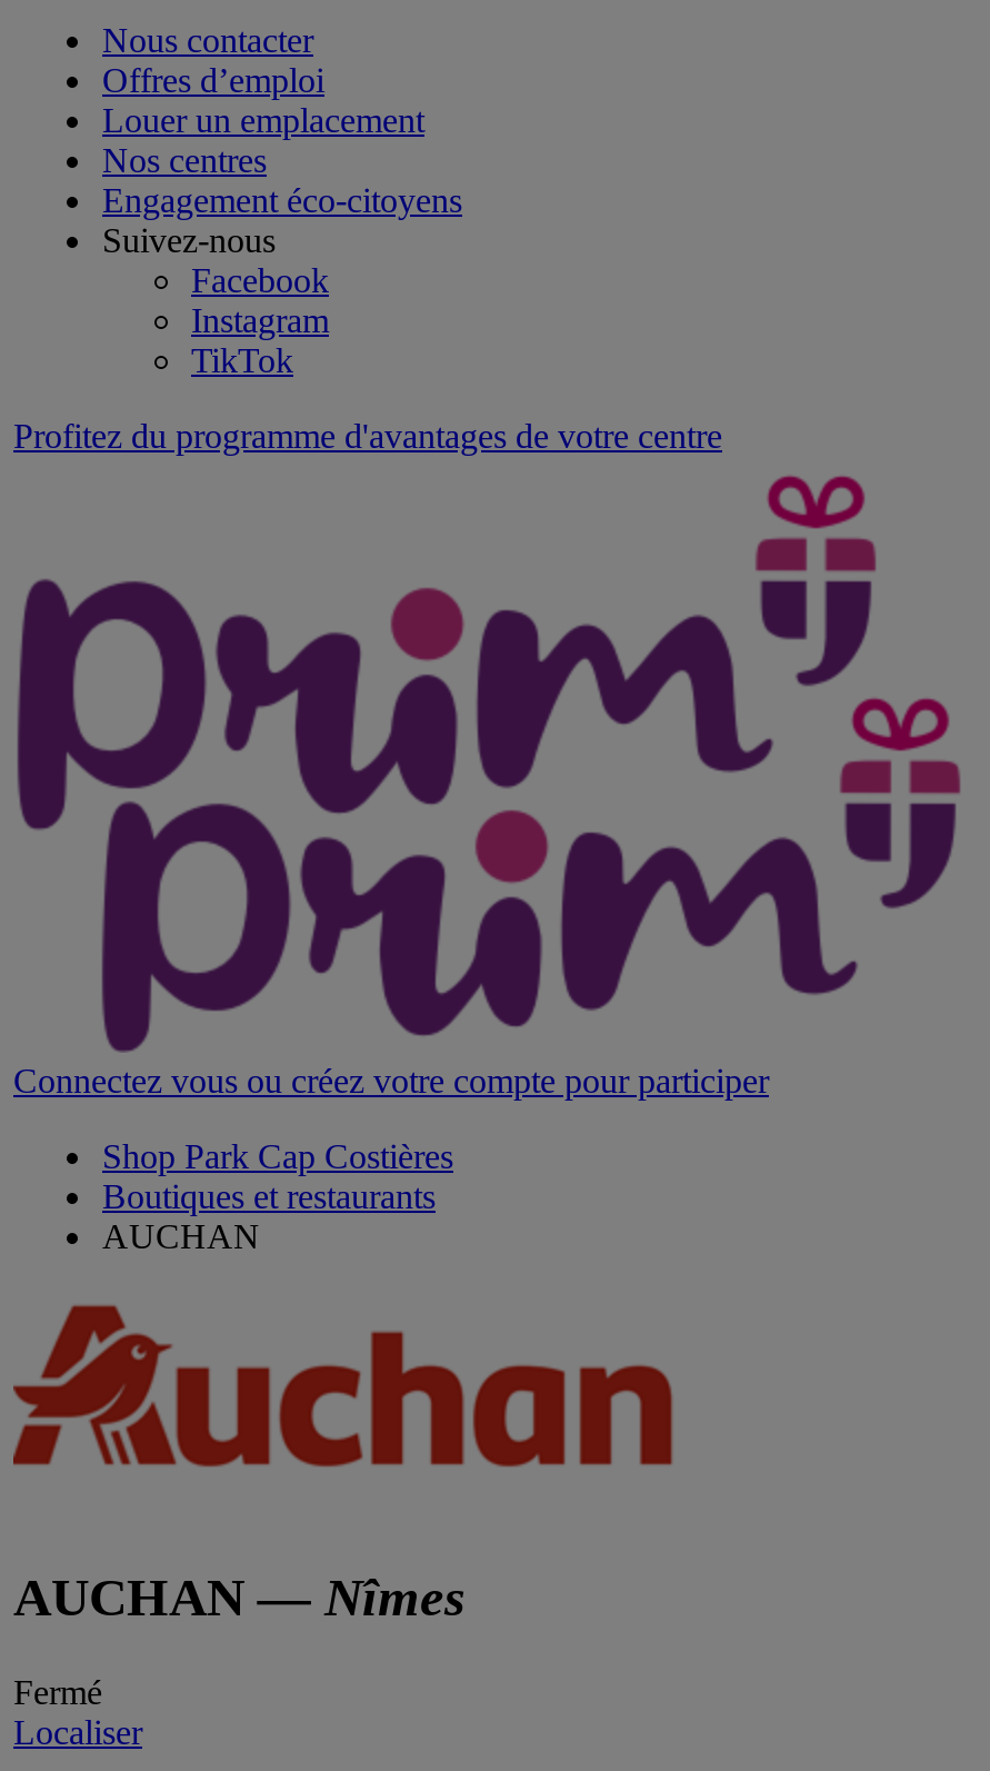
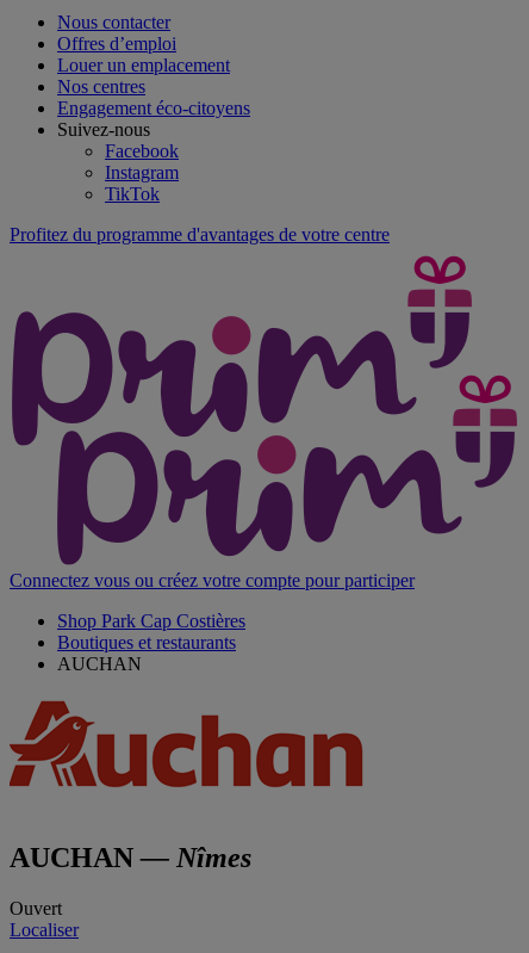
[13,1673,102,1711] Fermé -> [10,898,62,918] Ouvert

